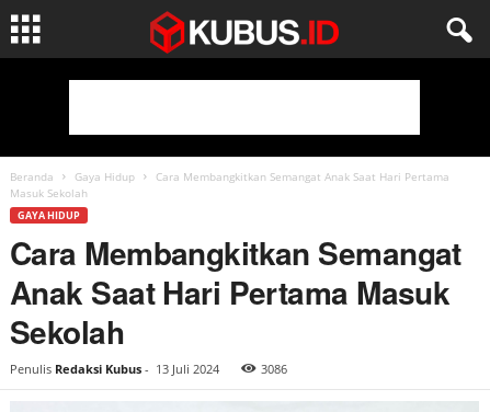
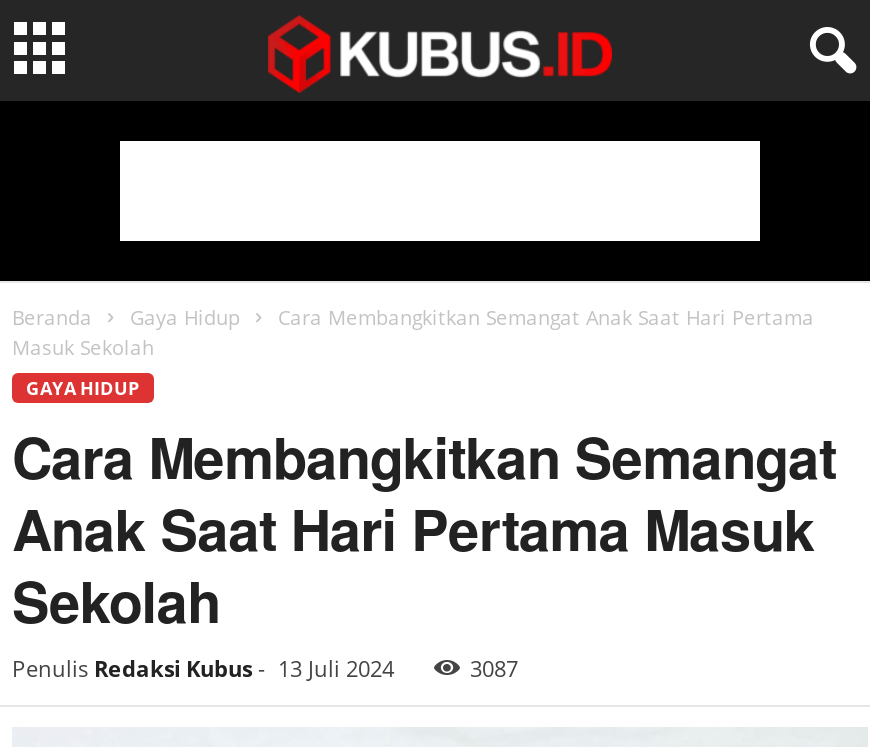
[261,360,287,377] 3086 -> [470,653,518,683] 3087

